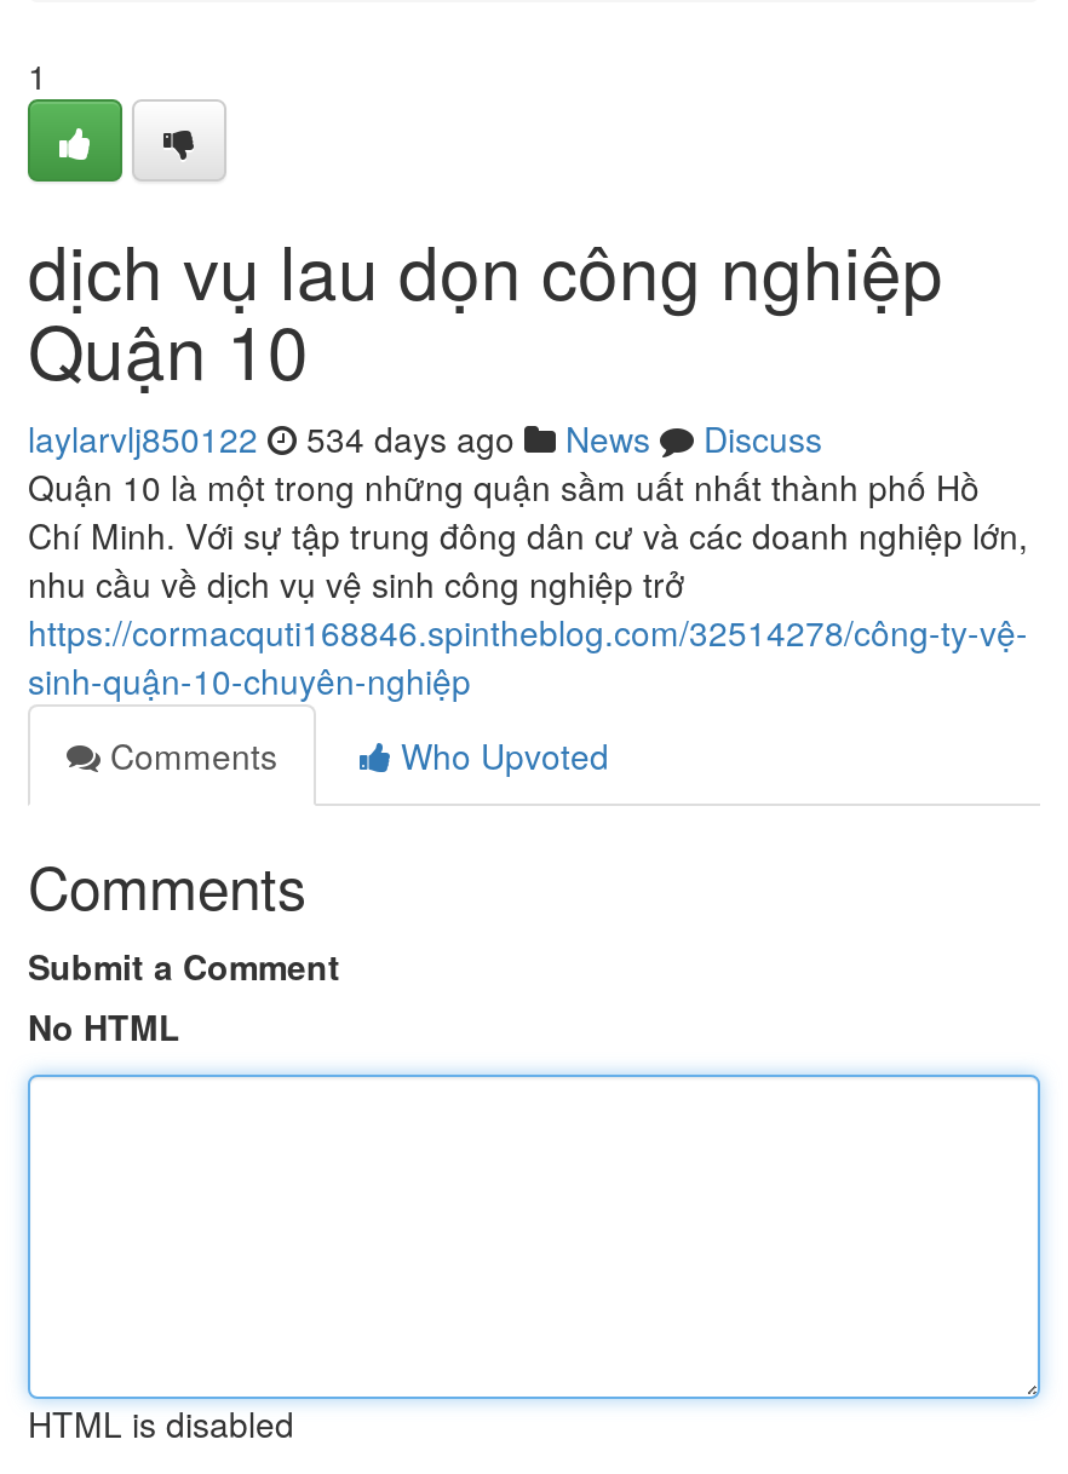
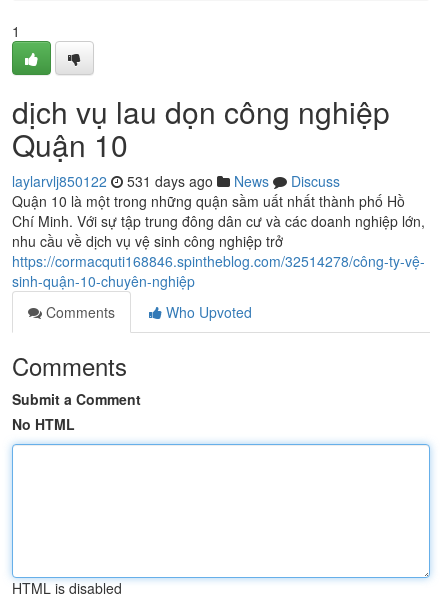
[28,414,822,462] laylarvlj850122 534 days ago News Discuss -> [12,171,340,191] laylarvlj850122 531 days ago News Discuss

